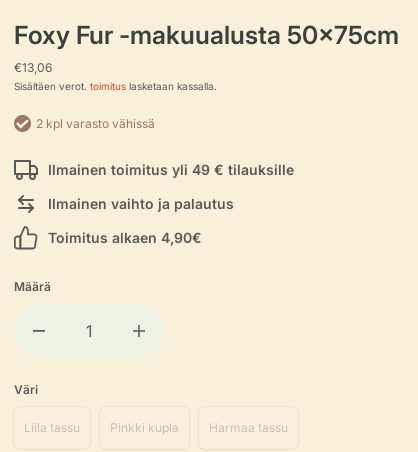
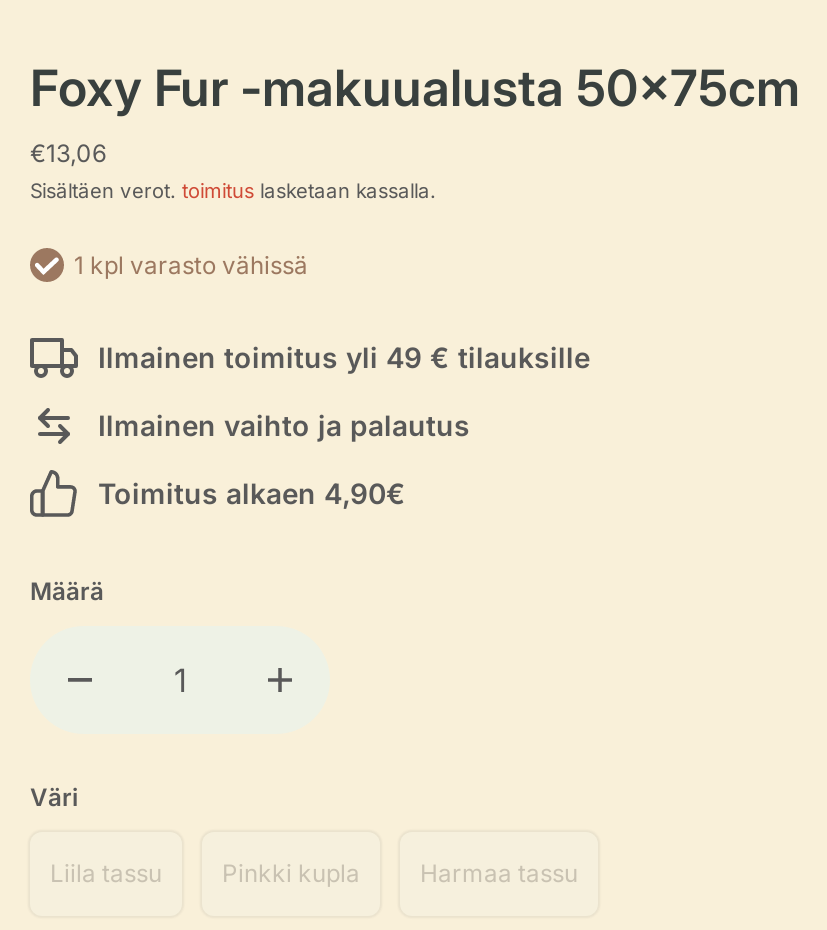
[36,116,155,131] 2 kpl varasto vähissä -> [74,249,308,279] 1 kpl varasto vähissä

